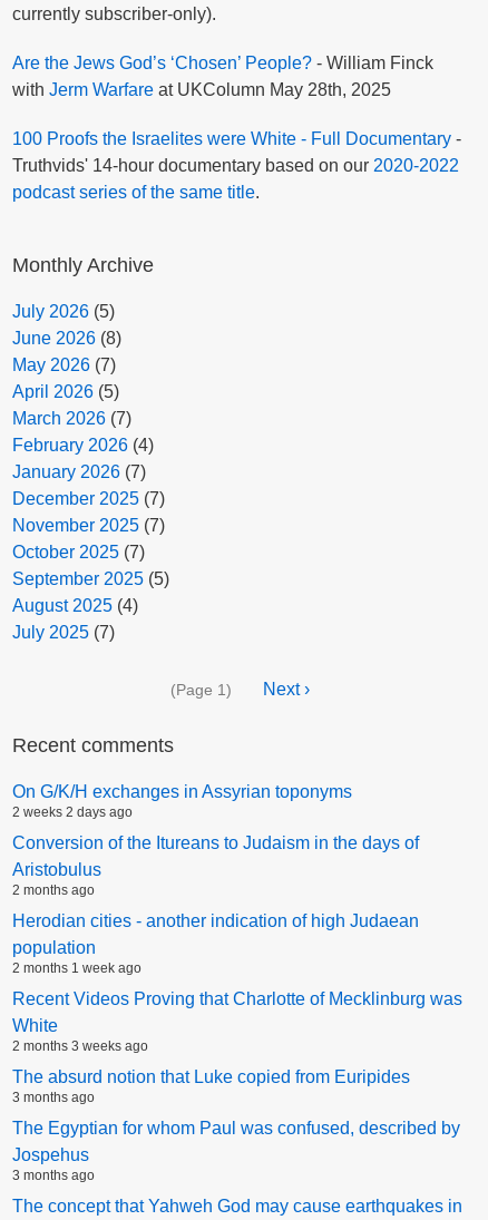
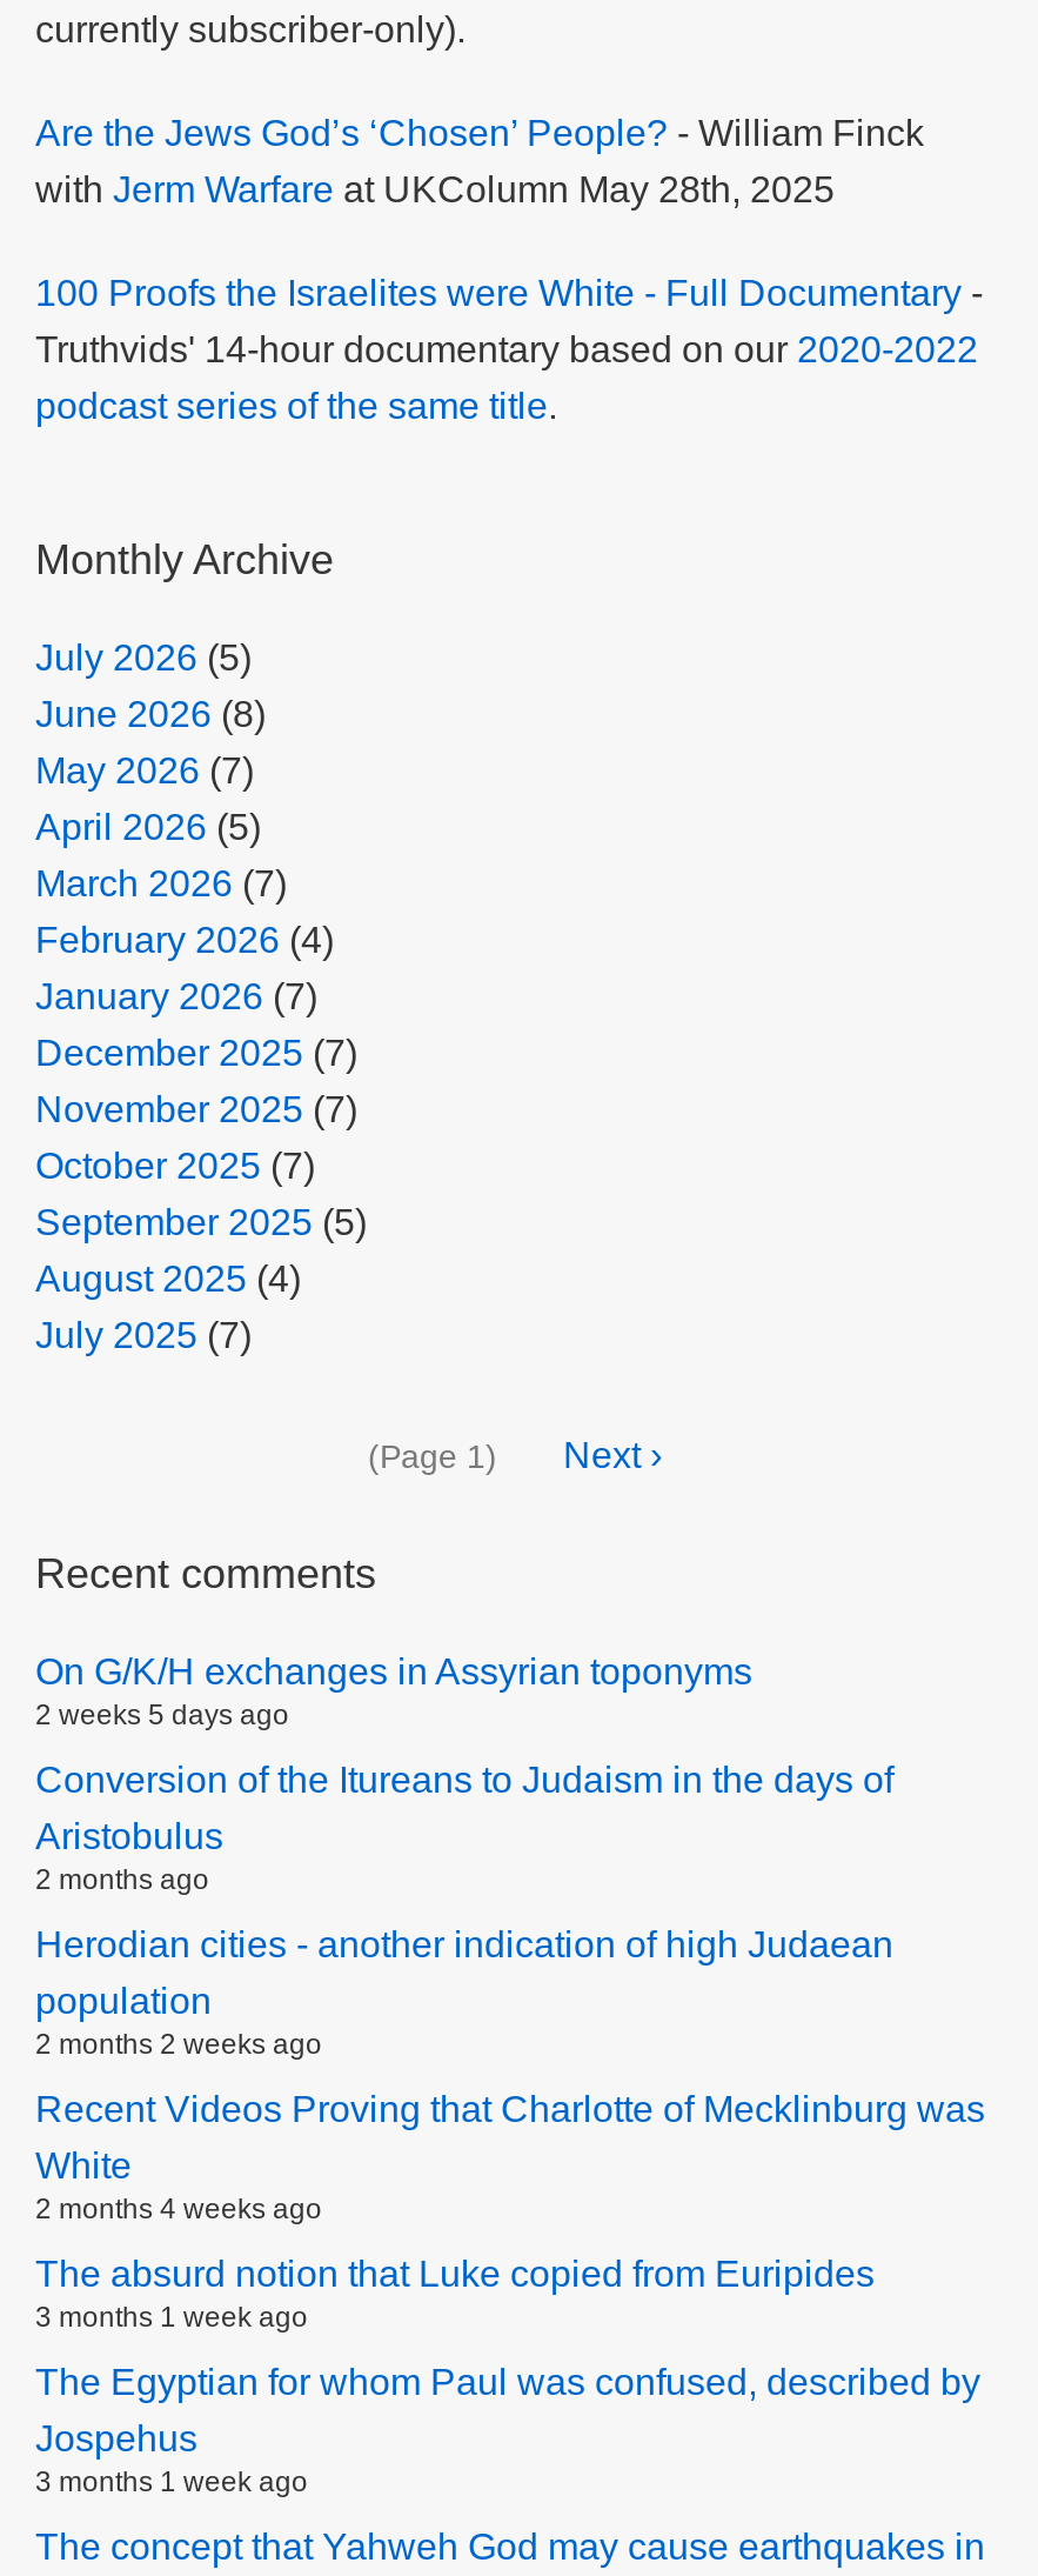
[12,804,133,819] 2 weeks 2 days ago -> [35,1697,289,1730] 2 weeks 5 days ago
[12,960,141,975] 2 months 1 week ago -> [35,2027,322,2060] 2 months 2 weeks ago
[12,1038,148,1053] 2 months 3 weeks ago -> [35,2191,322,2224] 2 months 4 weeks ago
[12,1089,95,1105] 3 months ago -> [35,2300,308,2333] 3 months 1 week ago
[12,1167,95,1183] 3 months ago -> [35,2464,308,2497] 3 months 1 week ago

